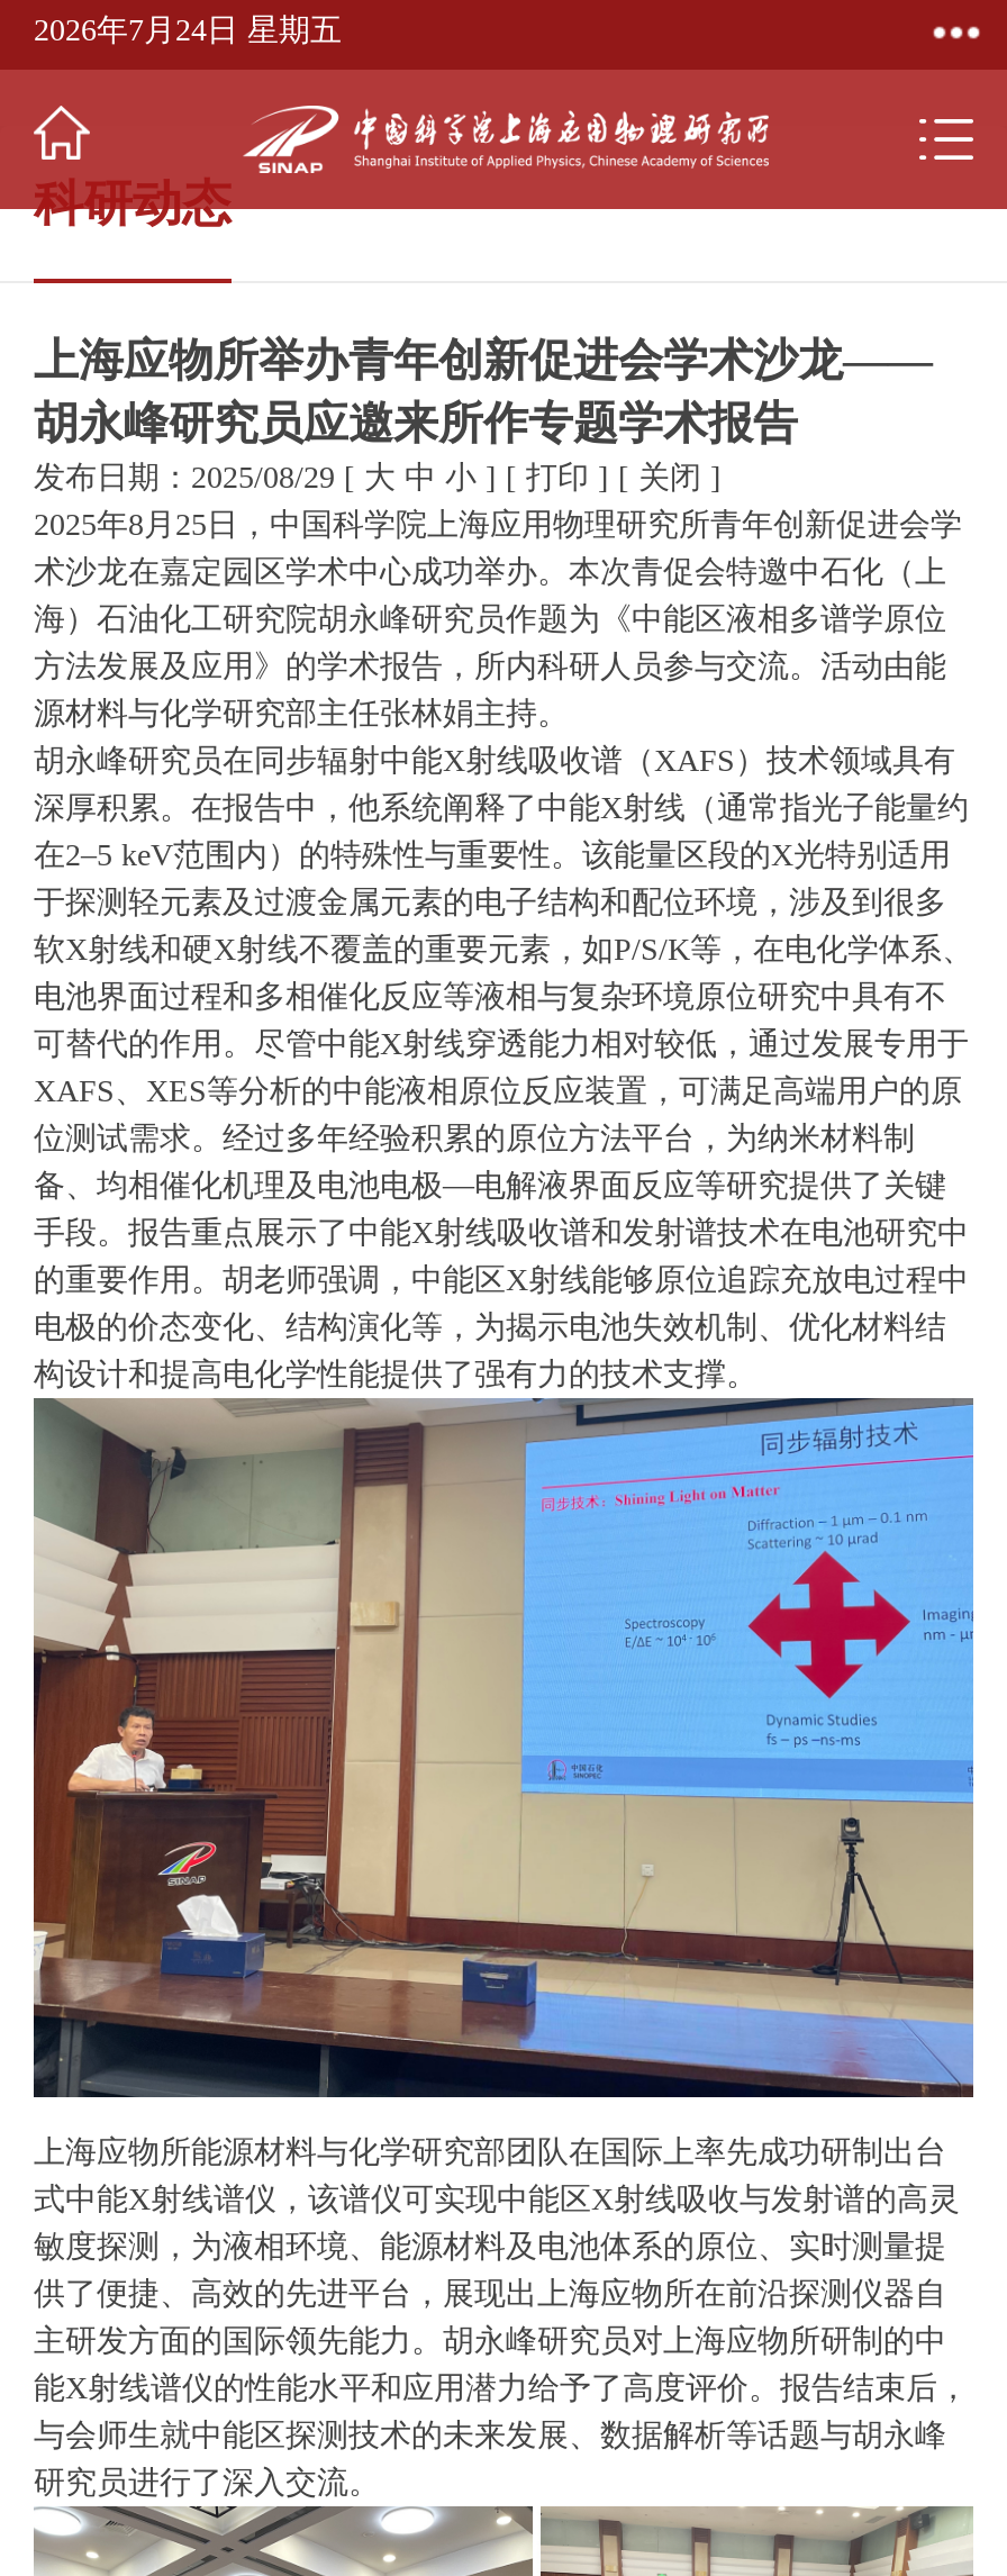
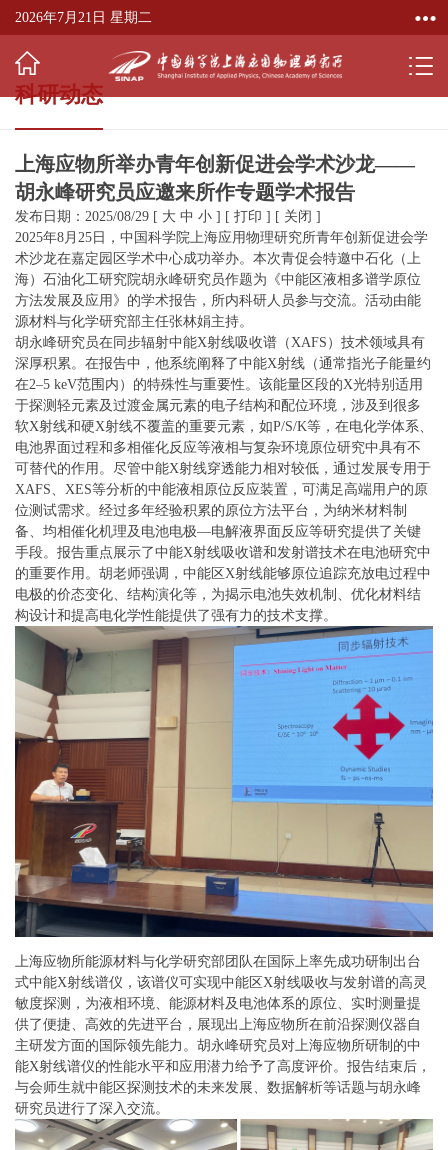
[34,13,342,47] 2026年7月24日 星期五 -> [15,10,152,25] 2026年7月21日 星期二

